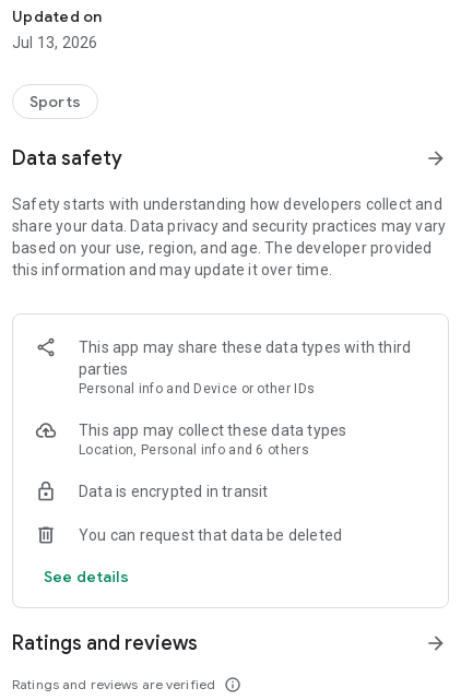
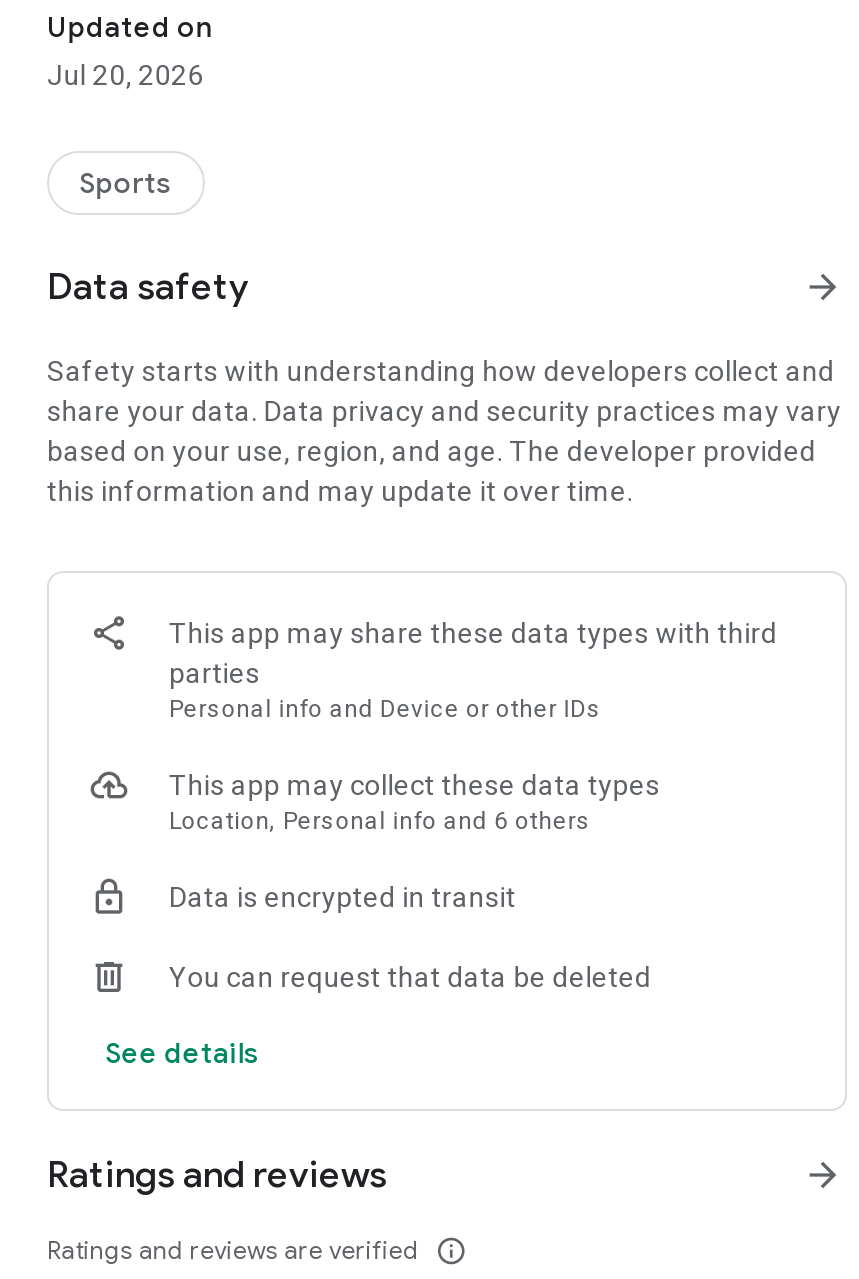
[12,34,98,51] Jul 13, 2026 -> [47,59,204,91] Jul 20, 2026

